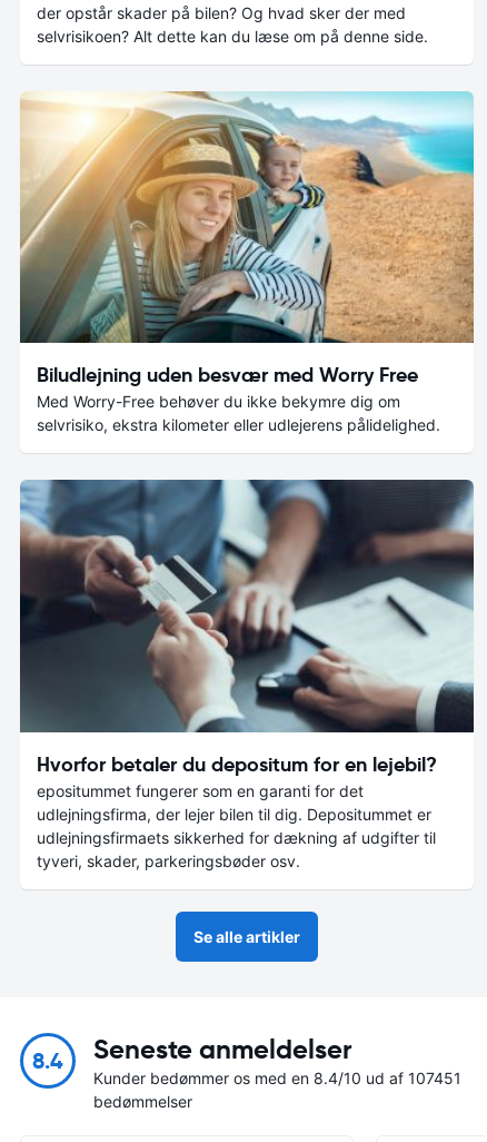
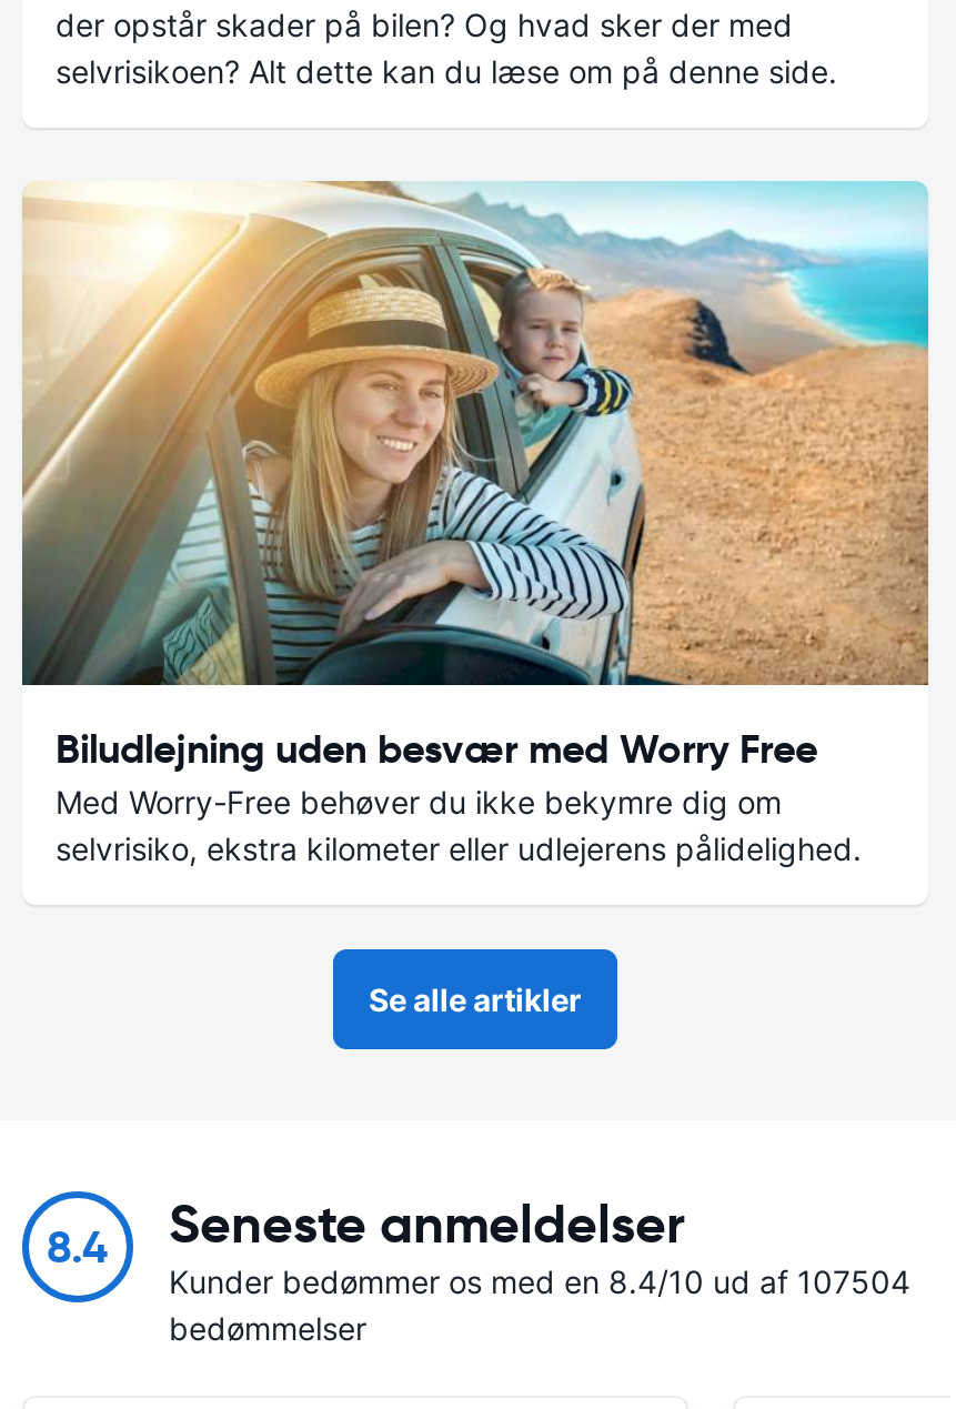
[19,479,475,870] [image] | Hvorfor betaler du depositum for en lejebil? | epositummet fungerer som en garanti for det | udlejningsfirma, der lejer bilen til dig. Depositummet er | udlejningsfirmaets sikkerhed for dækning af udgifter til | tyveri, skader, parkeringsbøder osv. -> none
[93,1069,461,1087] Kunder bedømmer os med en 8.4/10 ud af 107451 -> [169,1262,910,1300] Kunder bedømmer os med en 8.4/10 ud af 107504

